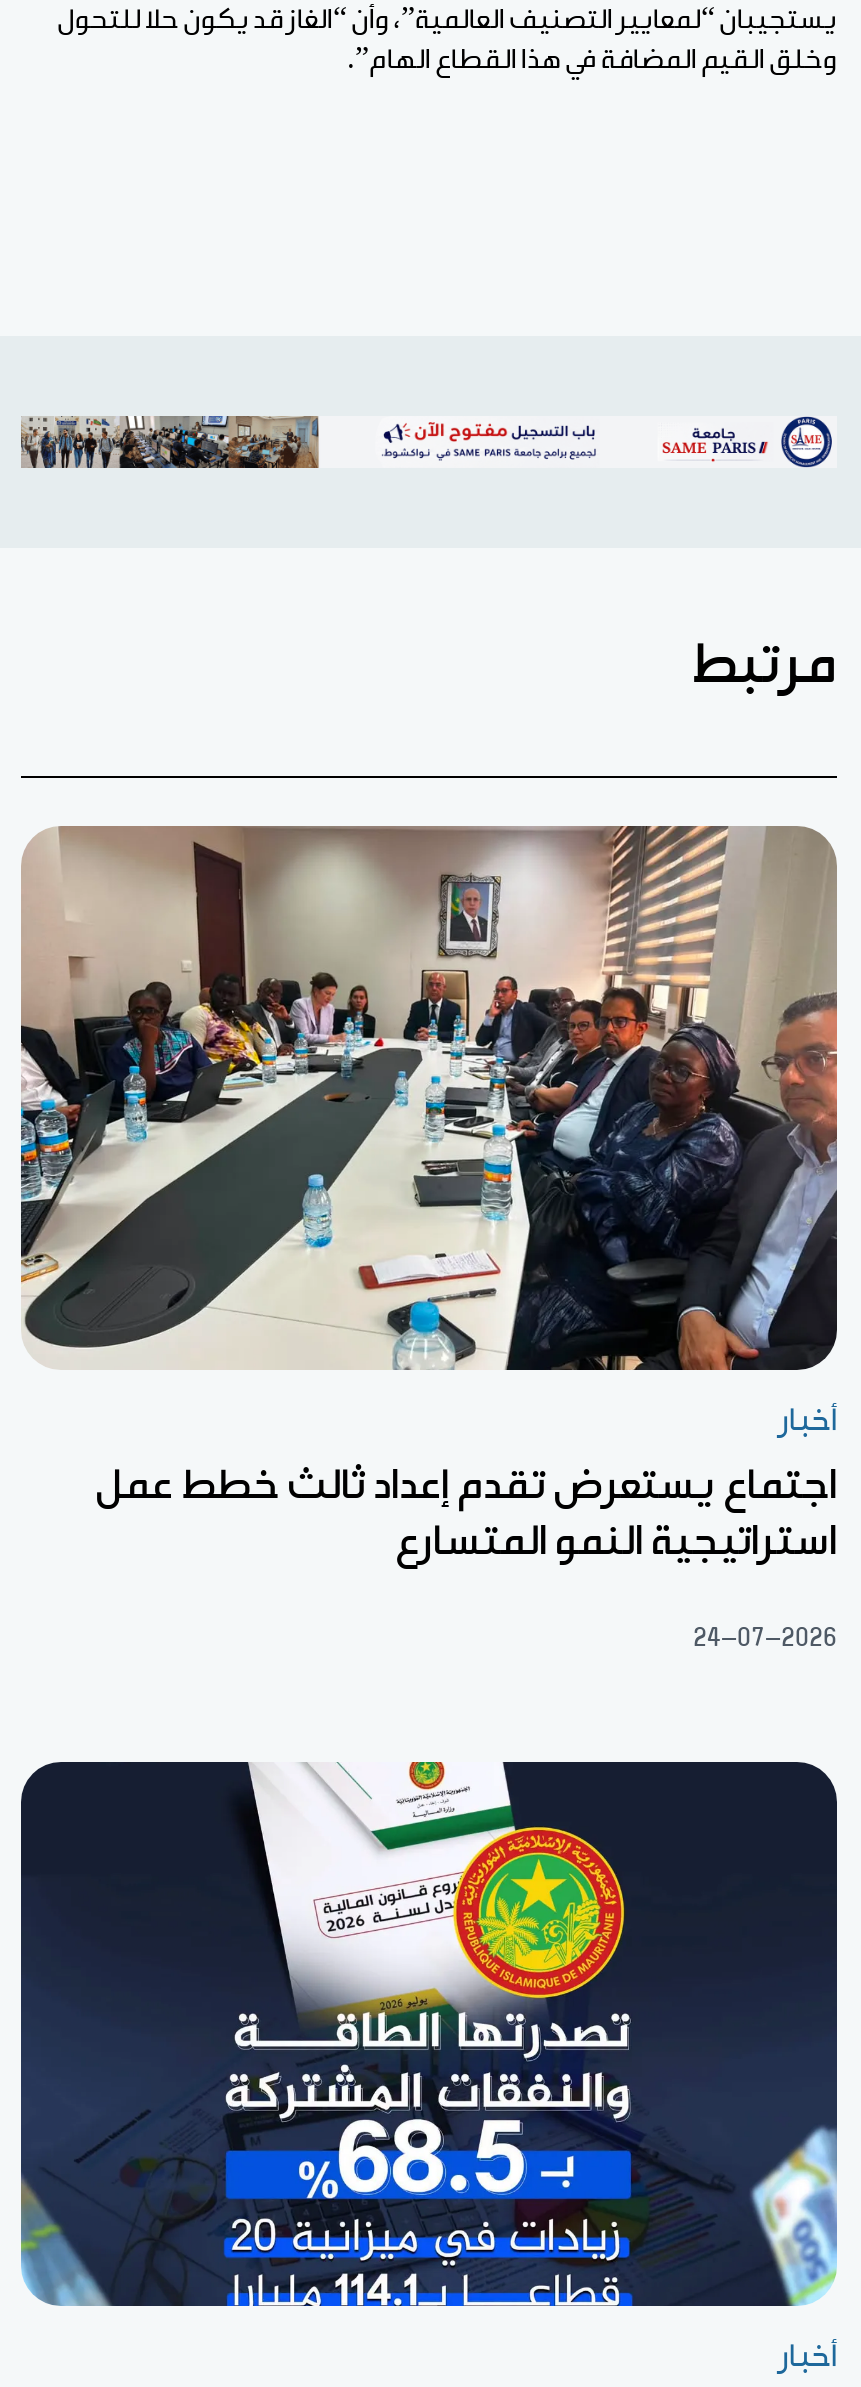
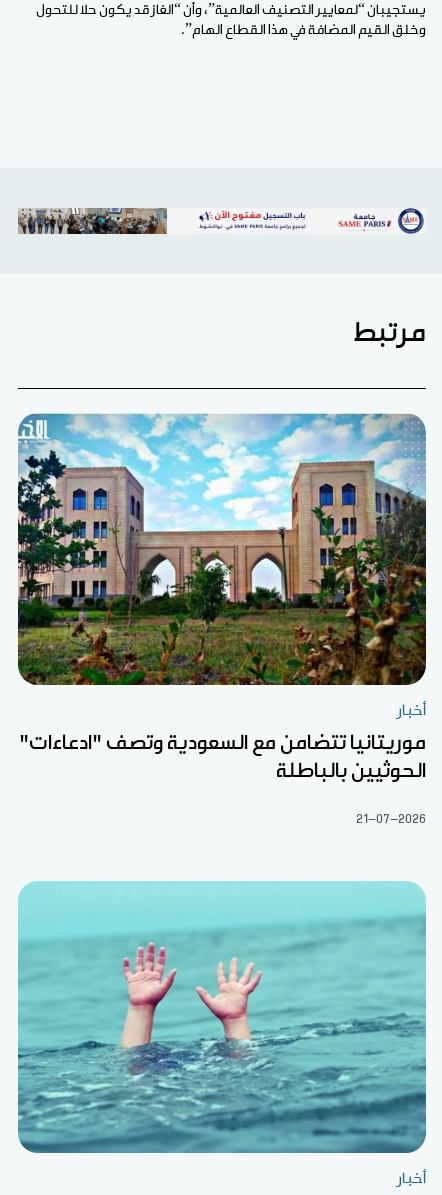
[19,824,839,1372] [image] -> [17,413,427,686] [image]
[95,1463,837,1563] اجتماع يستعرض تقدم إعداد ثالث خطط عمل | استراتيجية النمو المتسارع -> [19,731,426,781] موريتانيا تتضامن مع السعودية وتصف "ادعاءات" | الحوثيين بالباطلة
[693,1623,837,1651] 24-07-2026 -> [356,811,426,825] 21-07-2026
[19,1760,839,2308] [image] -> [17,881,427,1154] [image]

